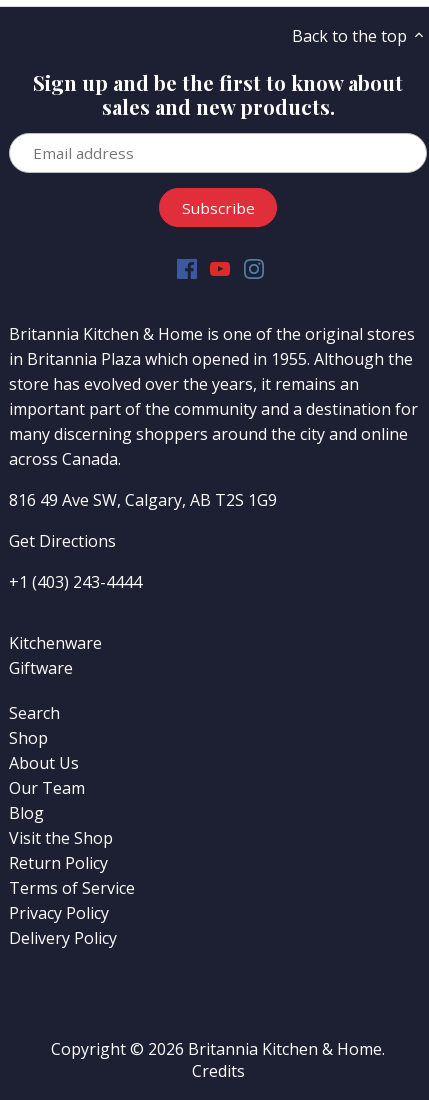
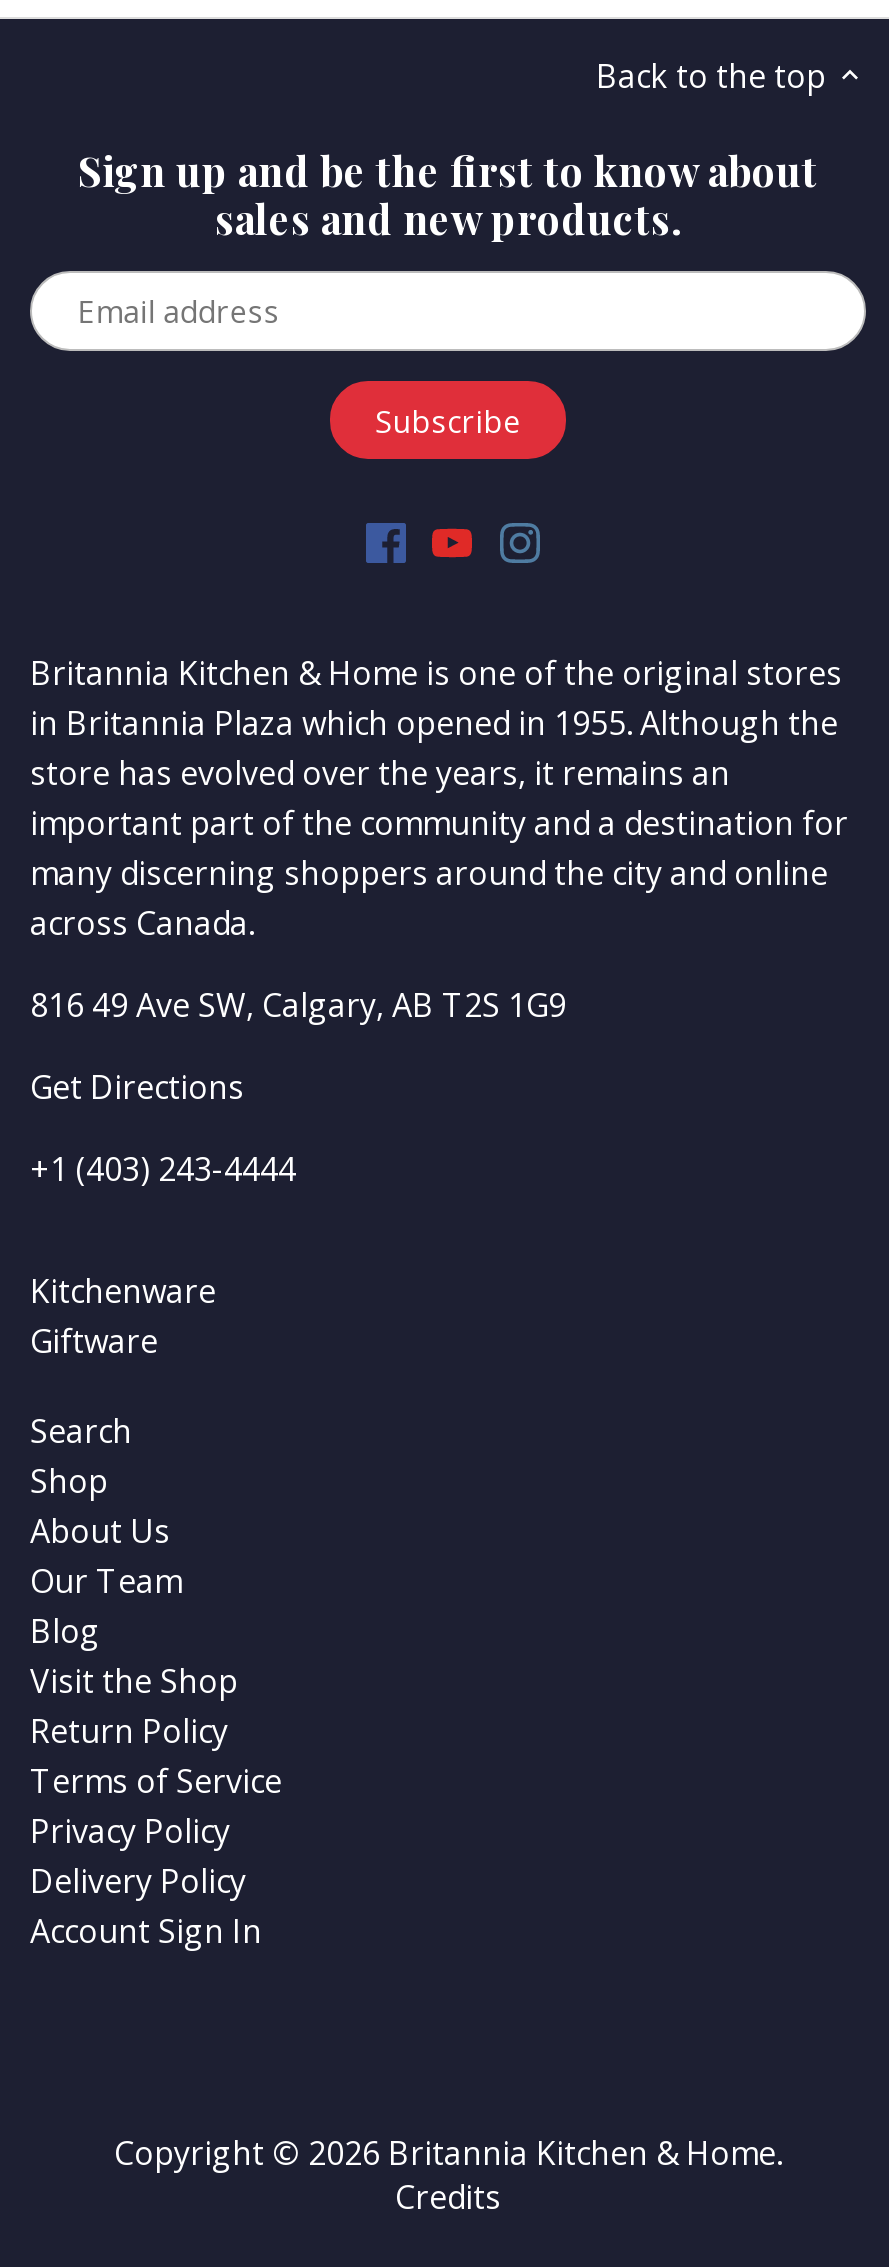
none -> [30,1909,262,1953] Account Sign In

